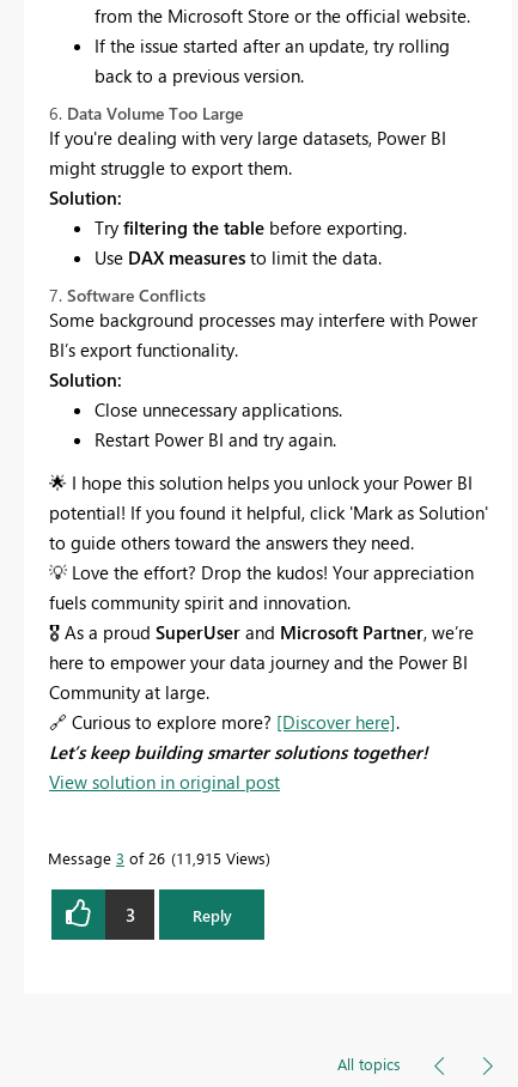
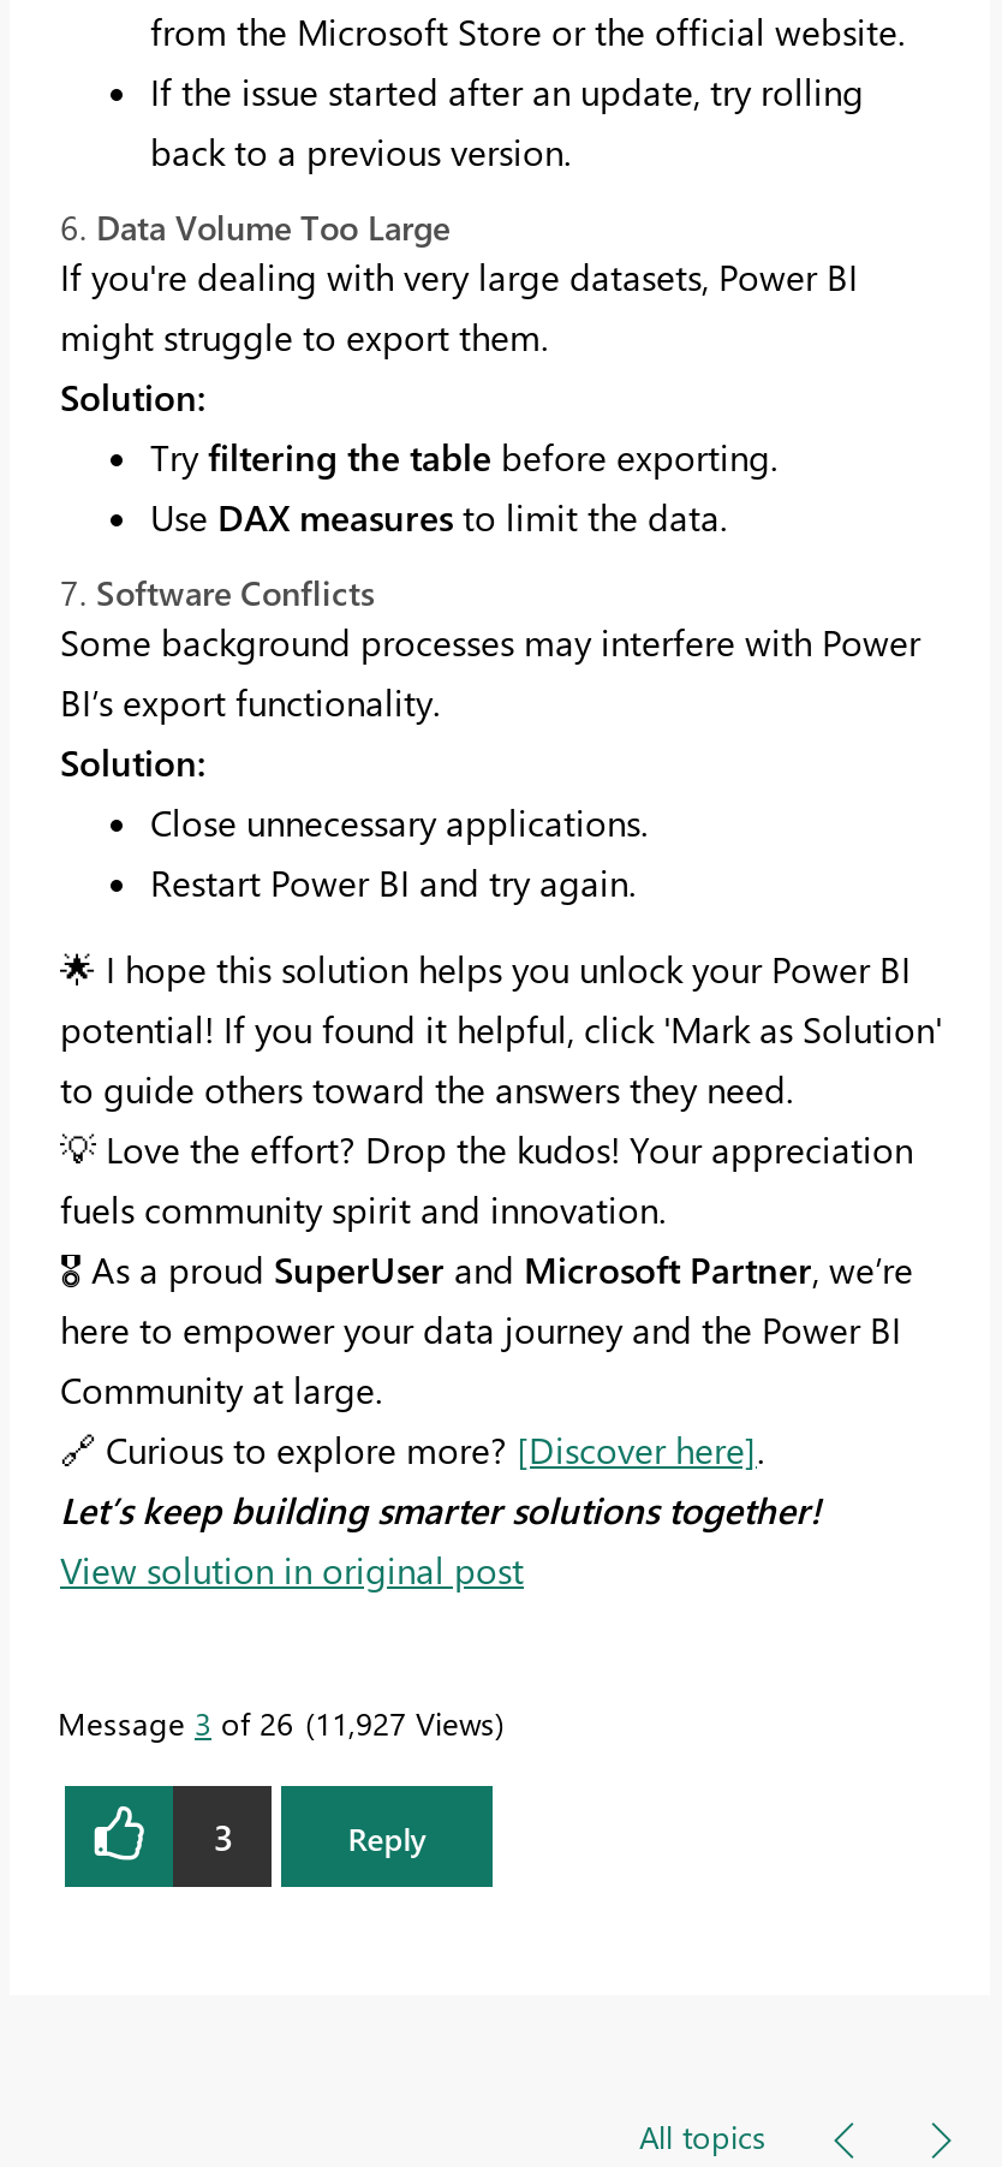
[48,848,266,868] Message 3 of 26 11,915 Views -> [58,1702,495,1743] Message 3 of 26 11,927 Views

